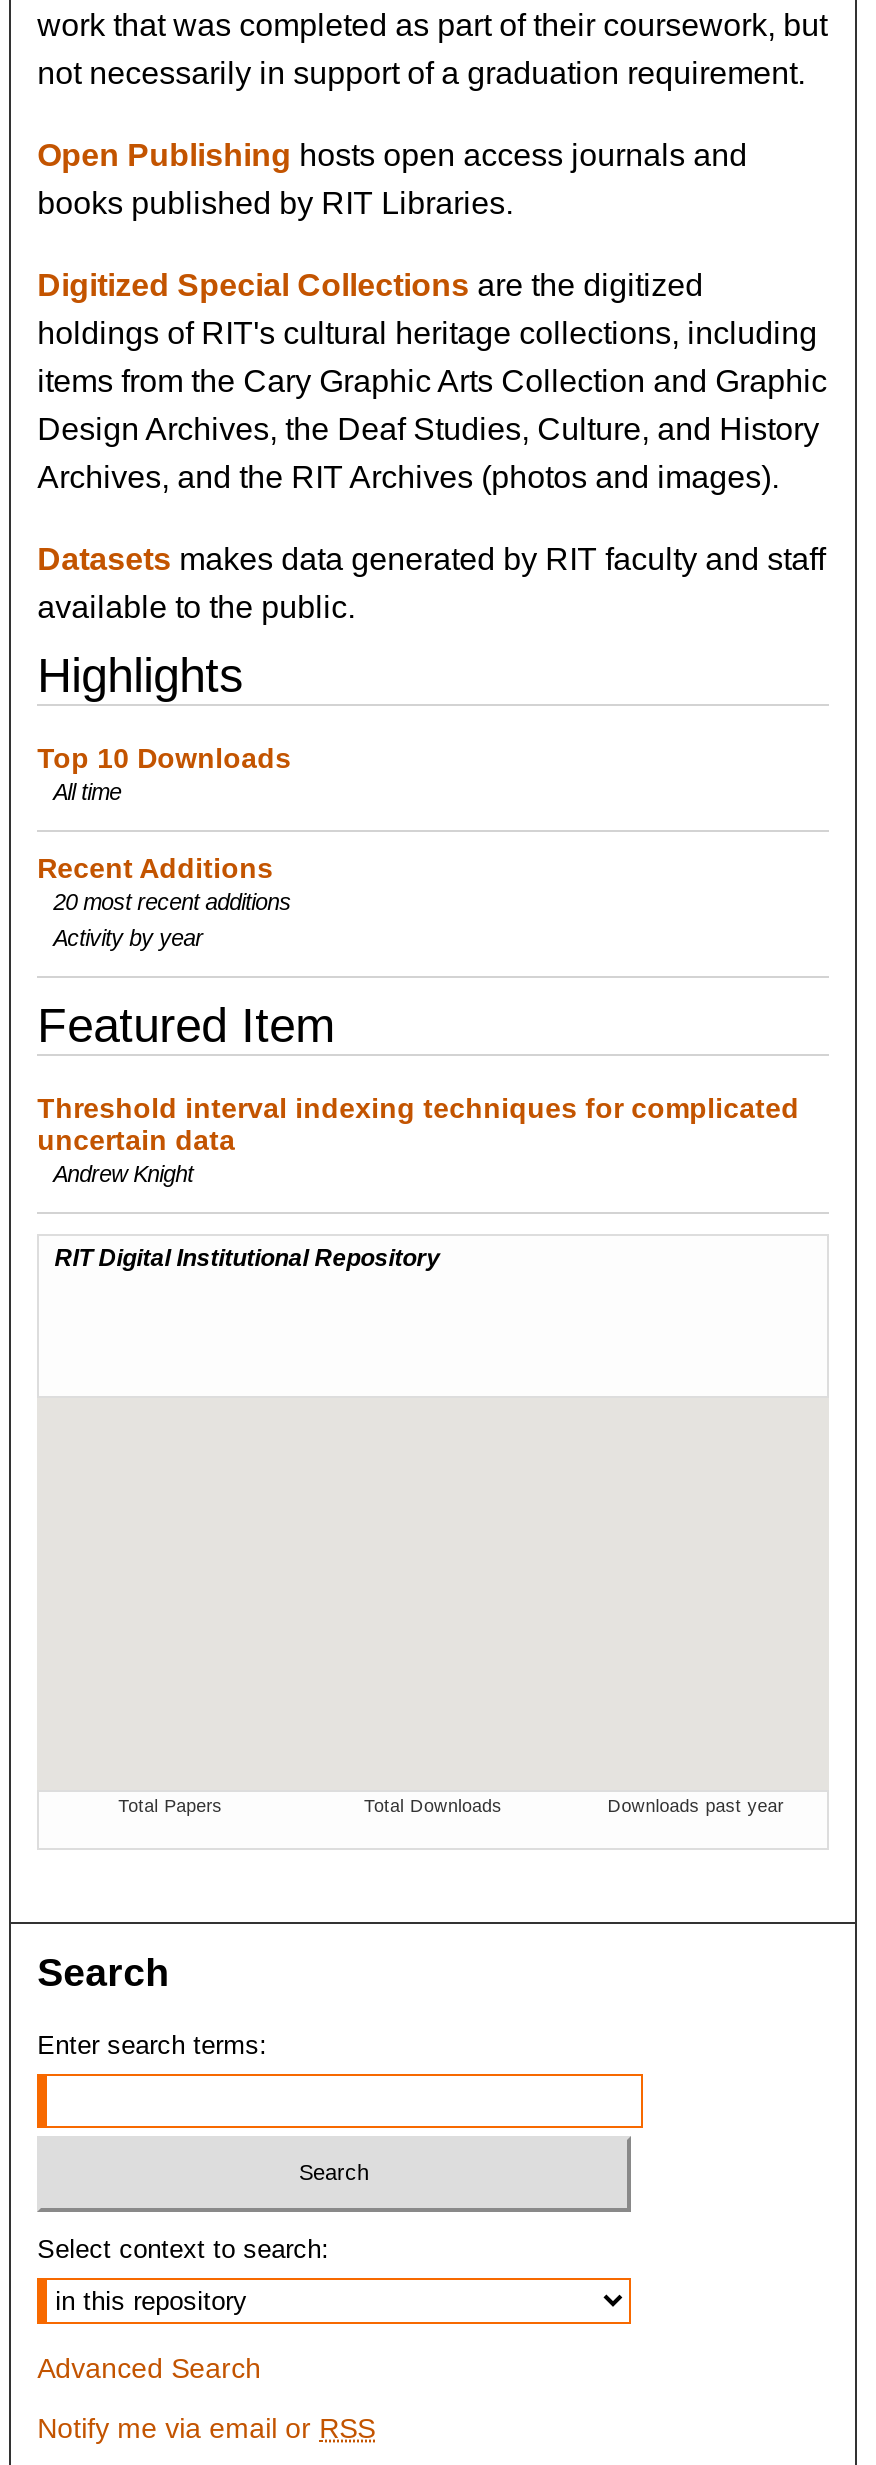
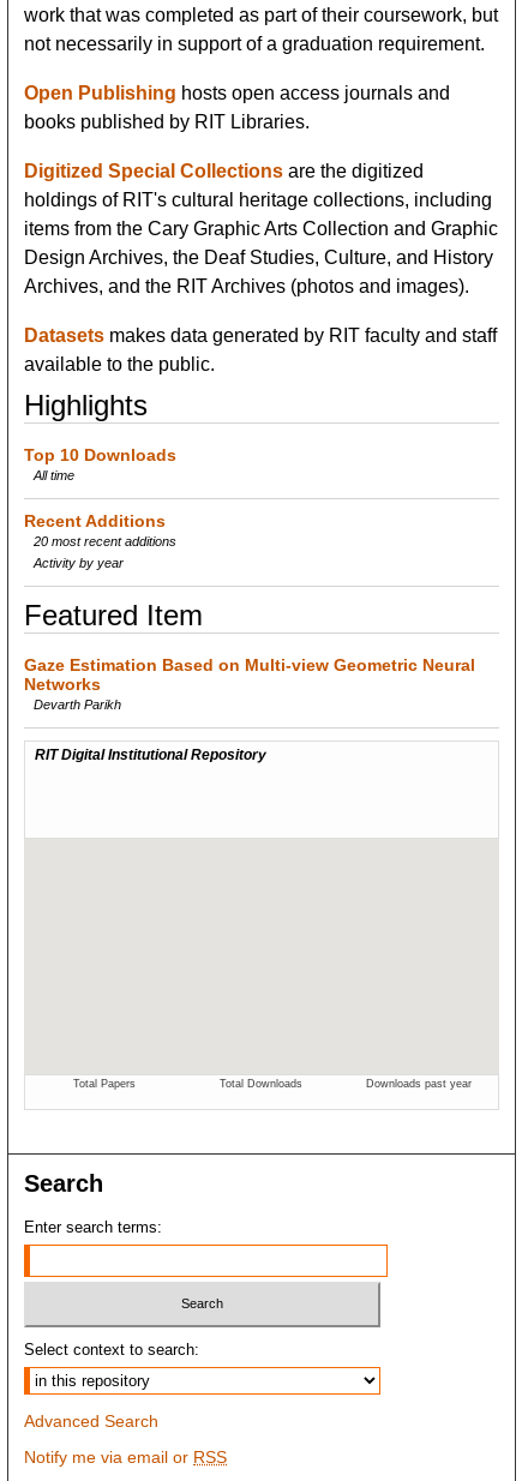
[37,1092,799,1186] Threshold interval indexing techniques for complicated | uncertain data | Andrew Knight -> [24,655,475,711] Gaze Estimation Based on Multi-view Geometric Neural | Networks | Devarth Parikh

